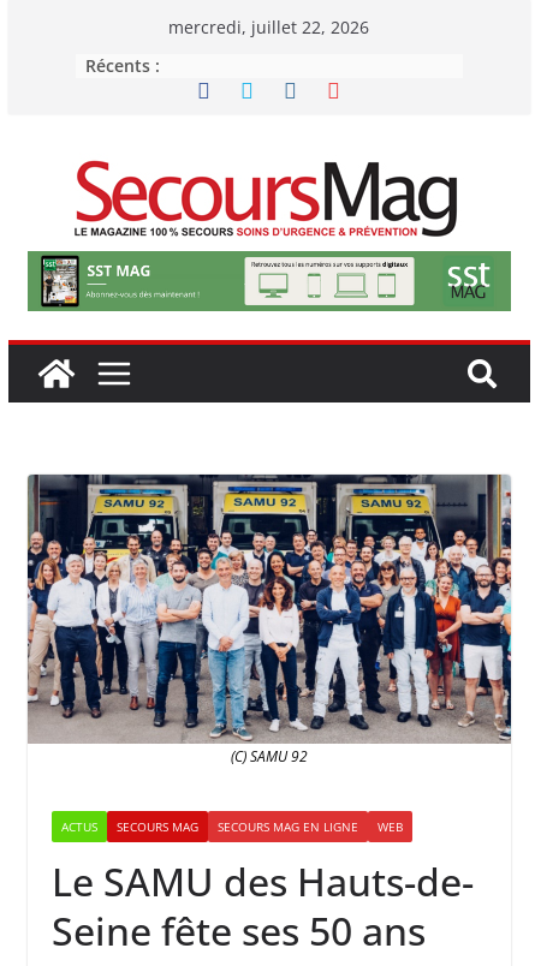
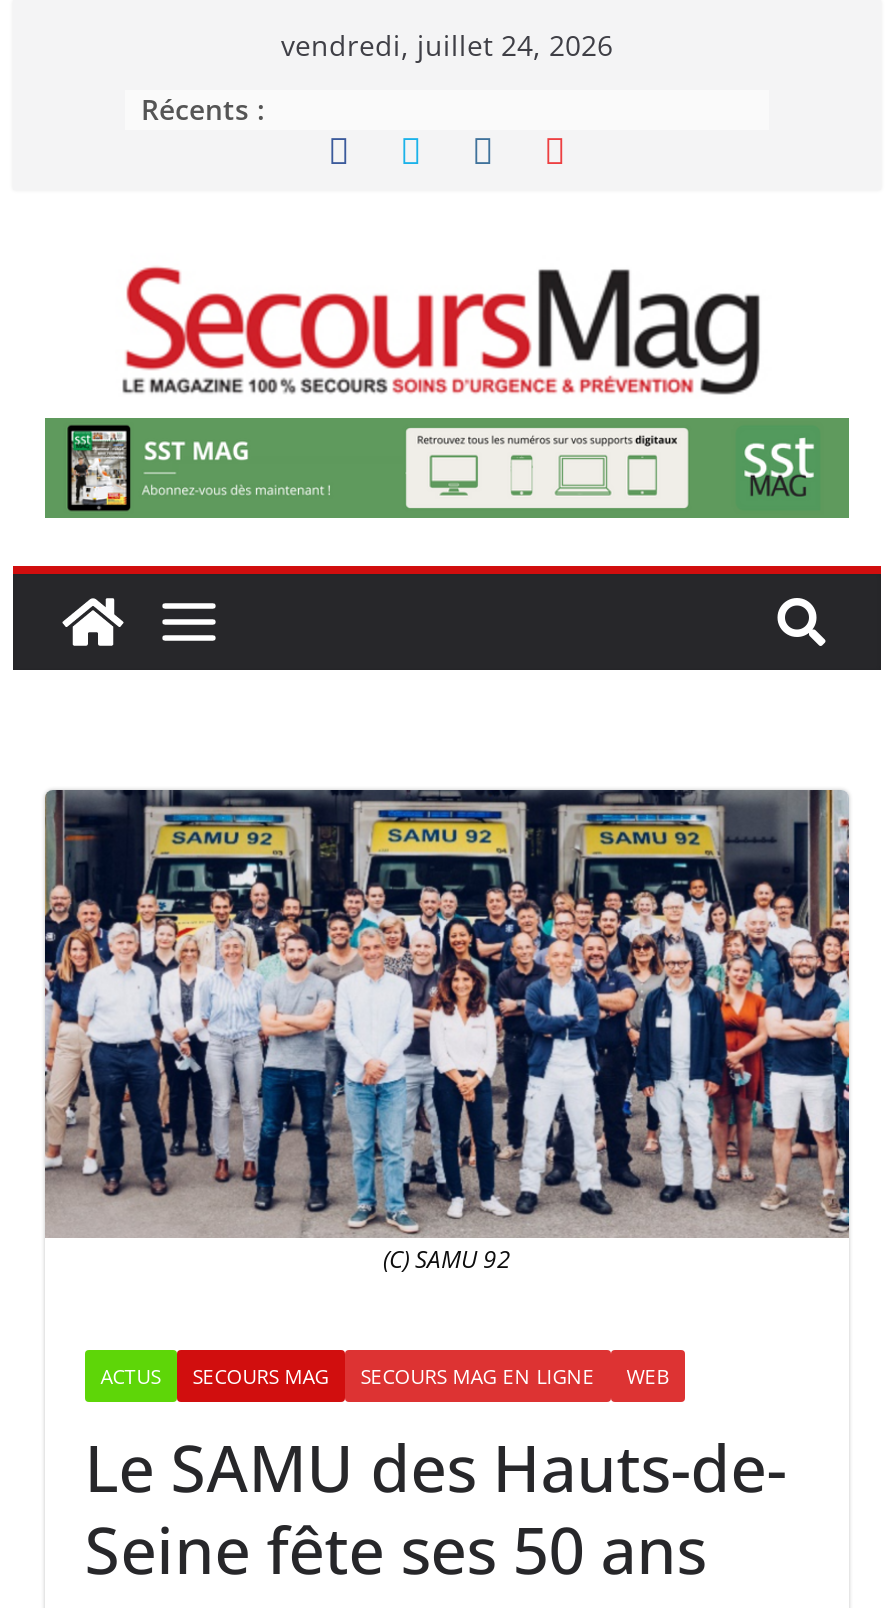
[169,16,370,38] mercredi, juillet 22, 2026 -> [281,26,613,64] vendredi, juillet 24, 2026

